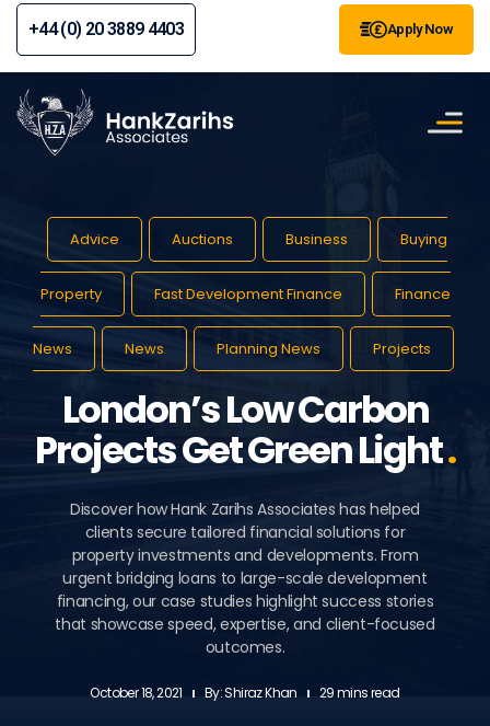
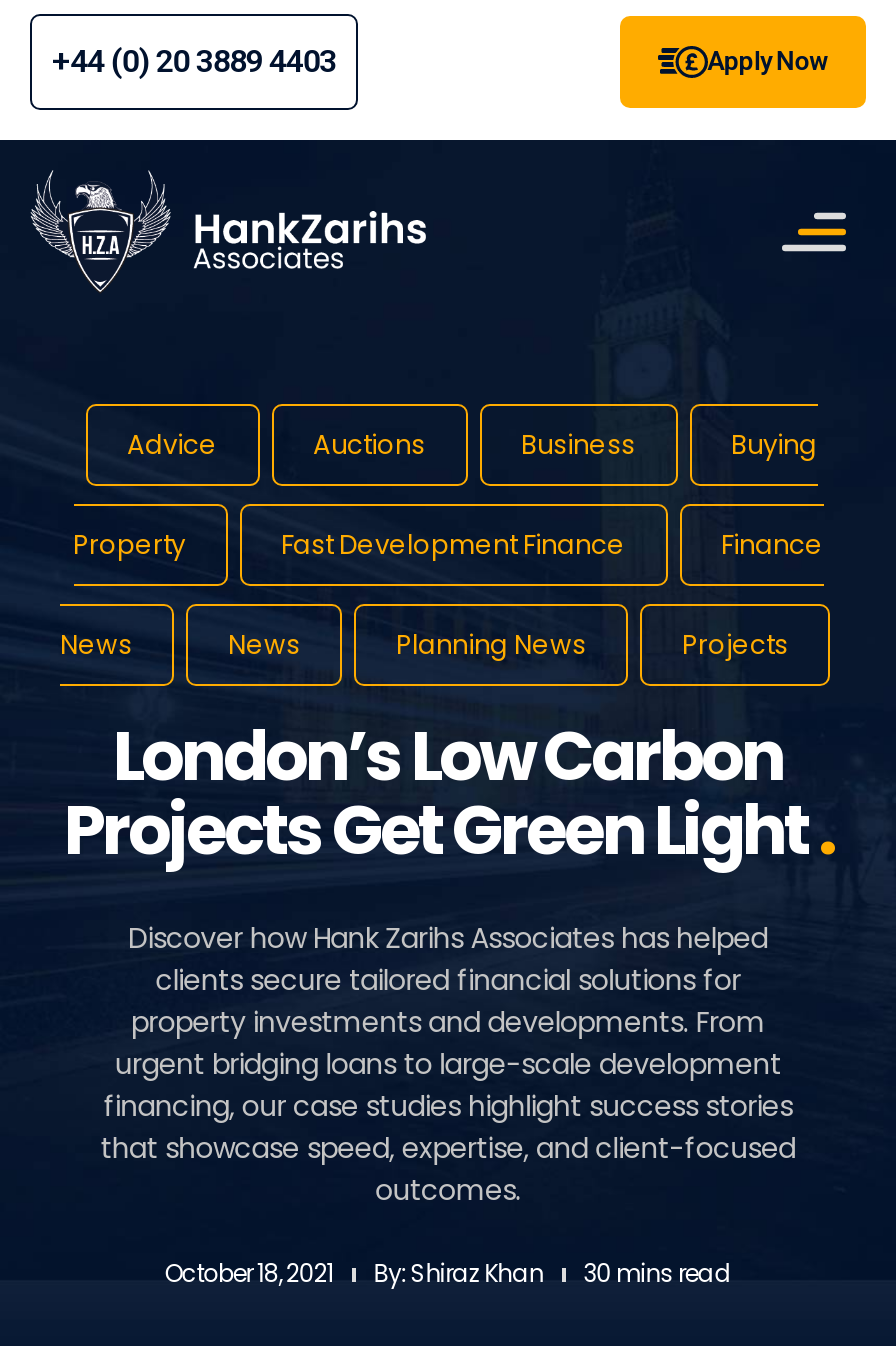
[90,684,400,702] October 18, 2021 By: Shiraz Khan 29 mins read -> [165,1257,731,1291] October 18, 2021 By: Shiraz Khan 30 mins read

